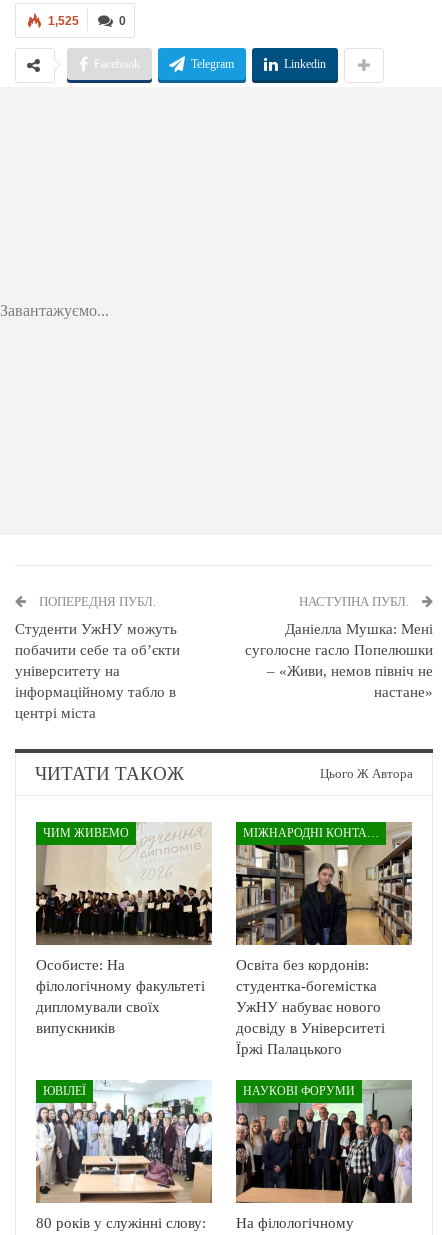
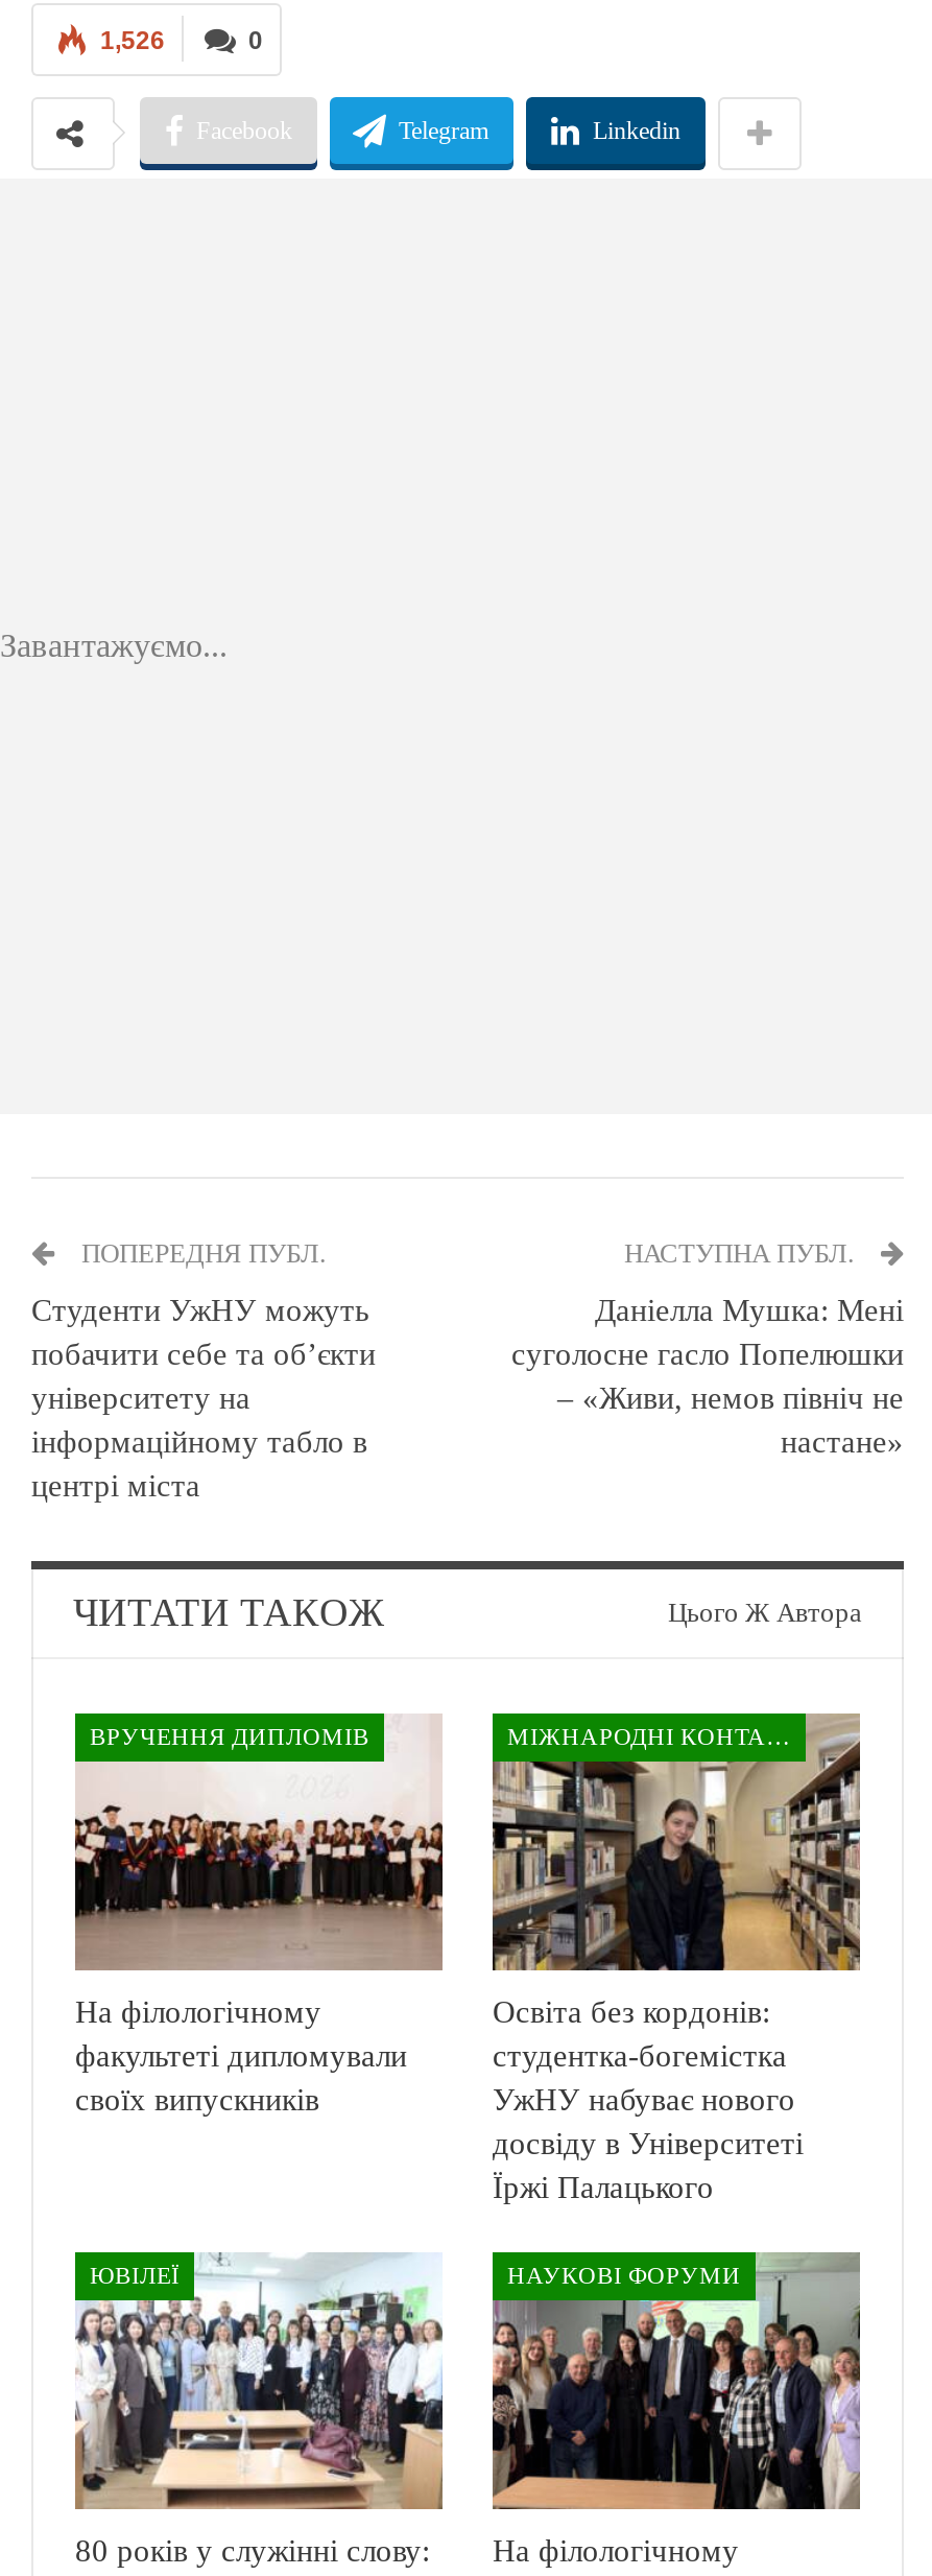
[48,14,79,28] 1,525 -> [100,25,165,55] 1,526
[43,827,129,840] ЧИМ ЖИВЕМО -> [90,1723,369,1750] ВРУЧЕННЯ ДИПЛОМІВ
[35,843,213,1036] [image] | Особисте: На | філологічному факультеті | дипломували своїх | випускників -> [73,1762,445,2116] [image] | На філологічному | факультеті дипломували | своїх випускників

